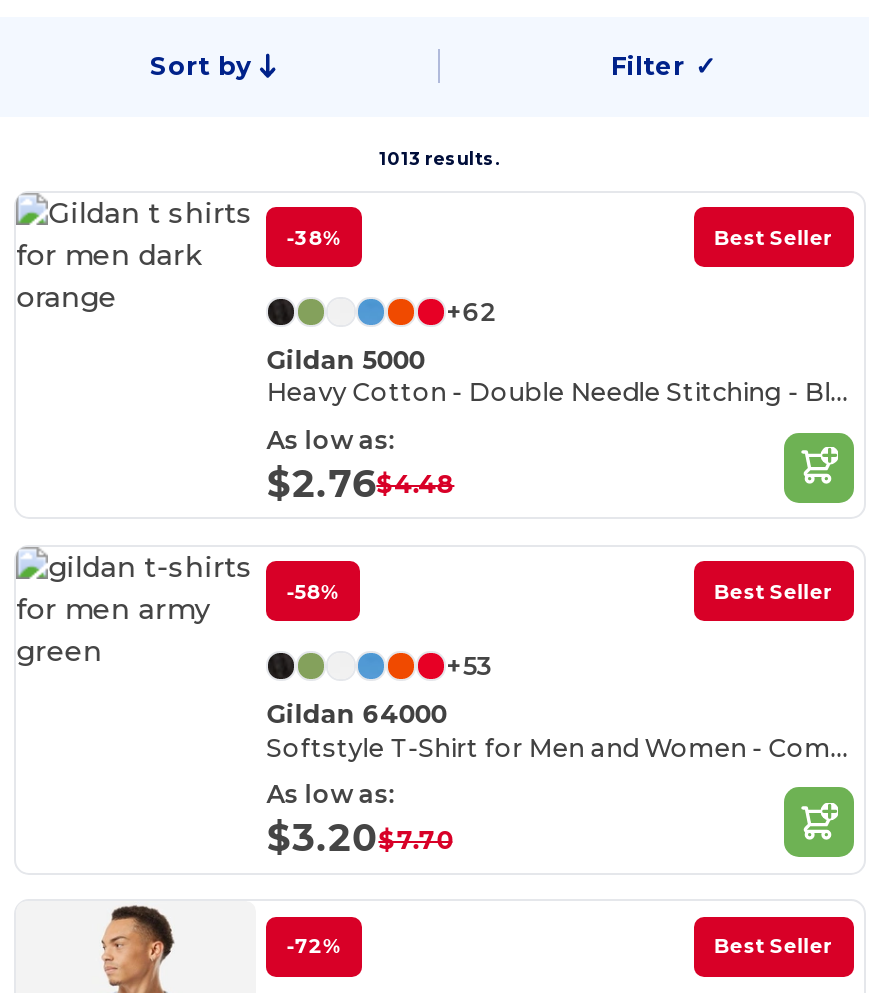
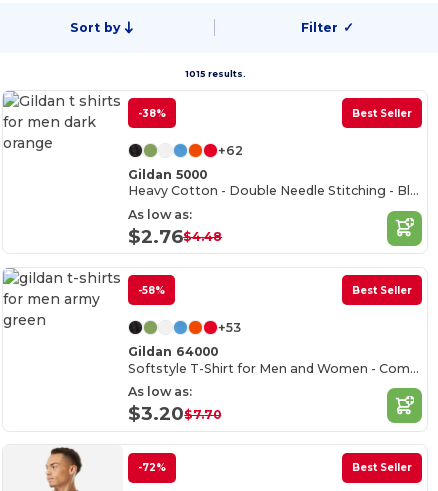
[379,148,501,168] 1013 results. -> [184,68,245,78] 1015 results.

